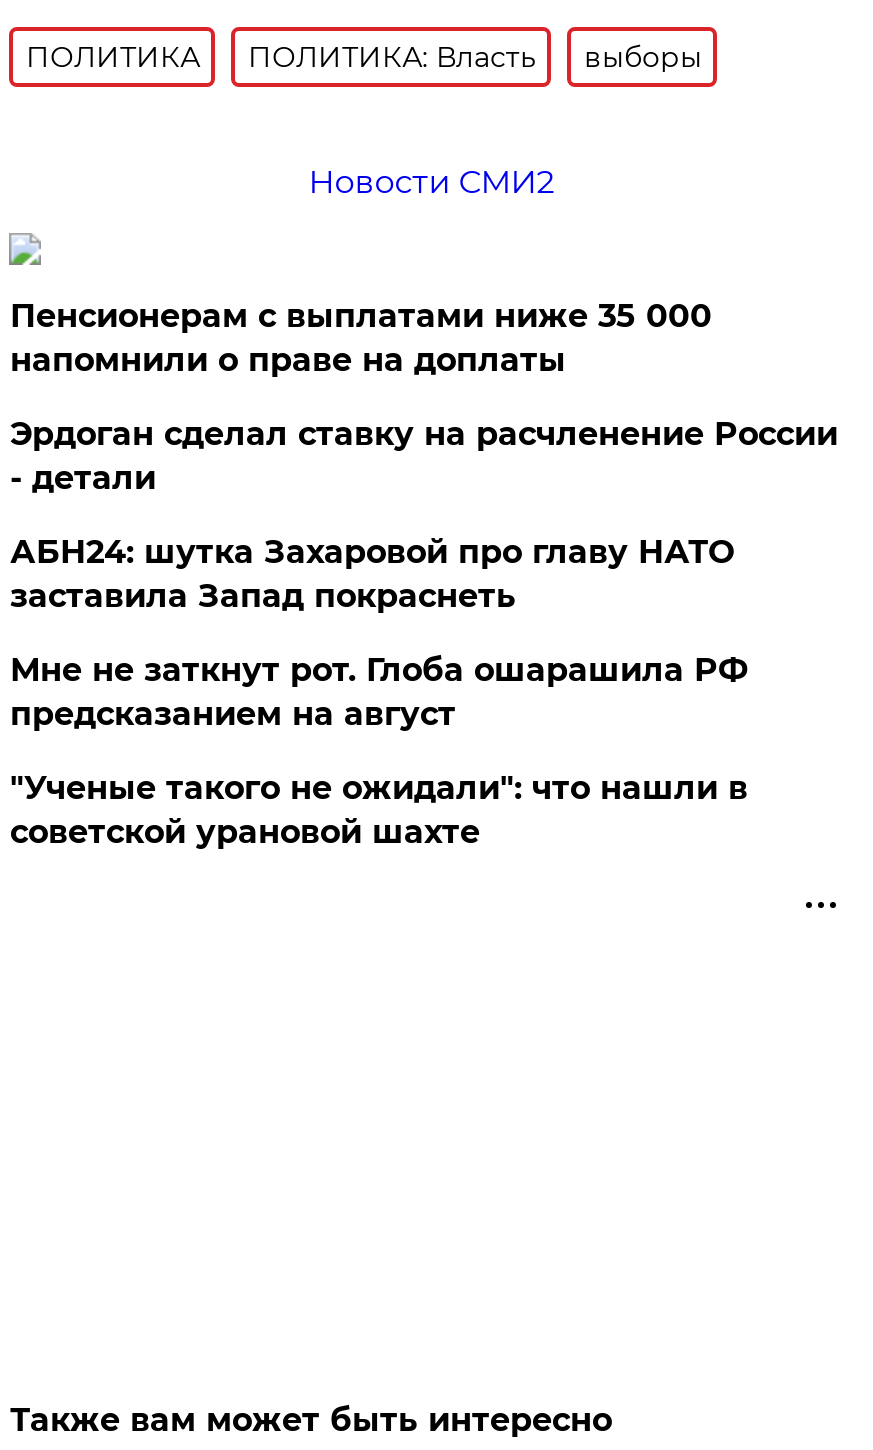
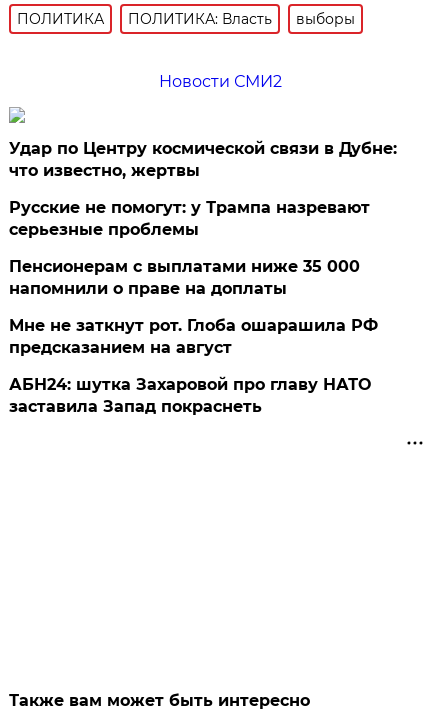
none -> [9,139,397,239] Удар по Центру космической связи в Дубне: | что известно, жертвы | Русские не помогут: у Трампа назревают | серьезные проблемы
moved [10,297,712,379] -> [9,257,360,298]: Пенсионерам с выплатами ниже 35 000 | напомнили о праве на доплаты
[10,415,838,497] Эрдоган сделал ставку на расчленение России | - детали -> none
moved [10,533,734,615] -> [9,375,371,416]: АБН24: шутка Захаровой про главу НАТО | заставила Запад покраснеть
[10,769,748,851] "Ученые такого не ожидали": что нашли в | советской урановой шахте -> none

